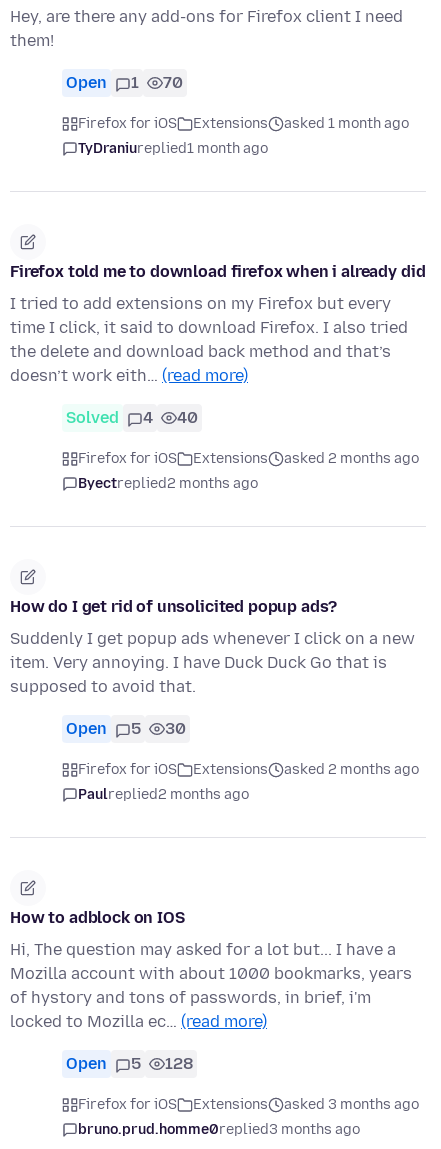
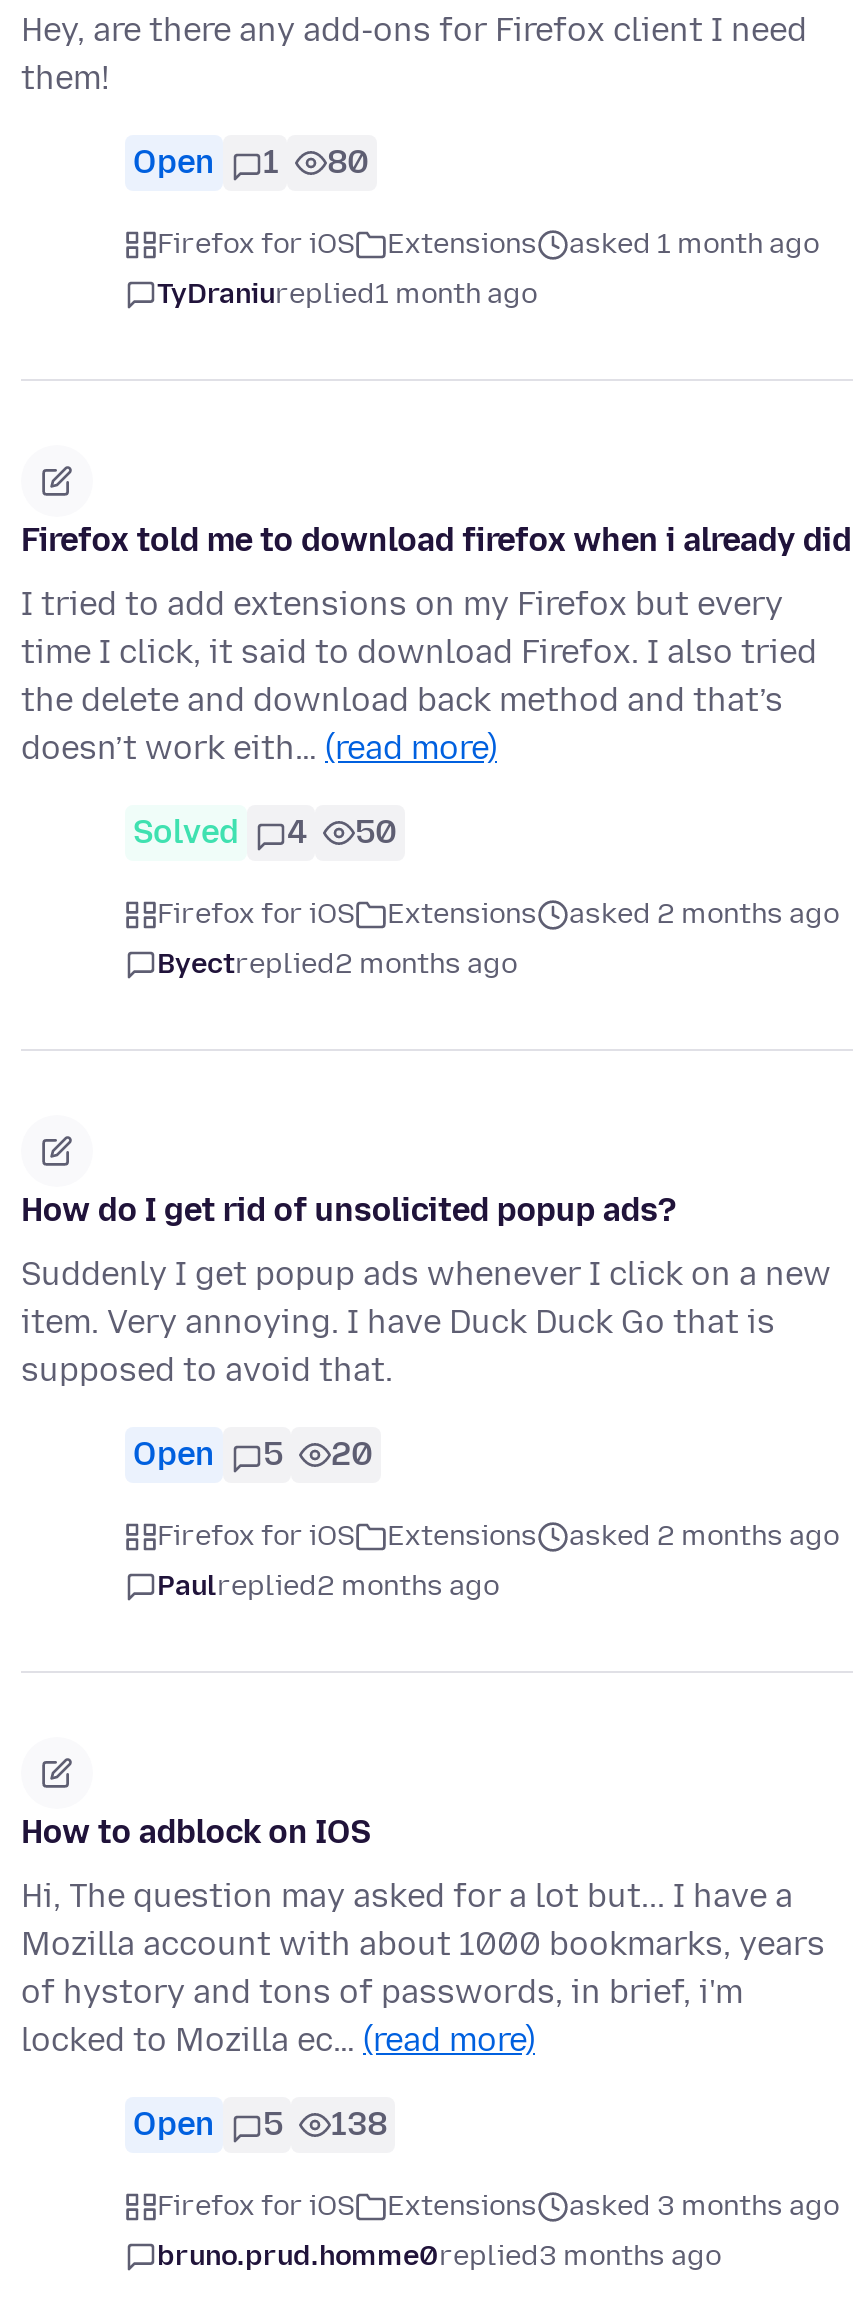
[66,73,183,92] Open 1 70 -> [133,144,369,182] Open 1 80
[66,408,198,427] Solved 4 40 -> [133,814,397,852] Solved 4 50
[66,719,186,738] Open 5 30 -> [133,1436,373,1474] Open 5 20
[66,1054,193,1073] Open 5 128 -> [133,2106,387,2144] Open 5 138

